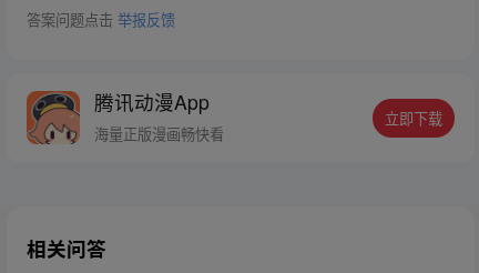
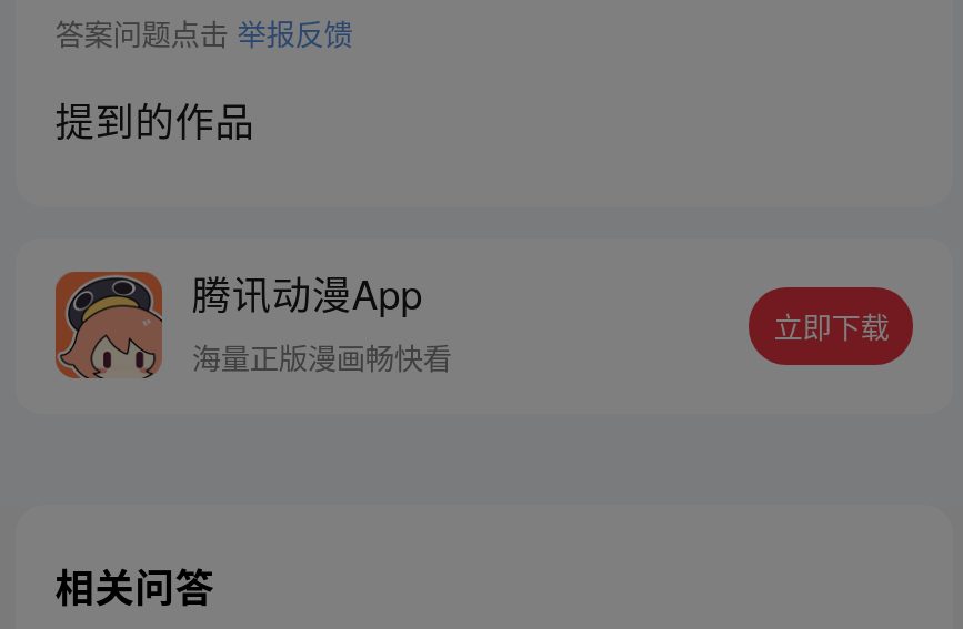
none -> [55,93,255,148] 提到的作品

